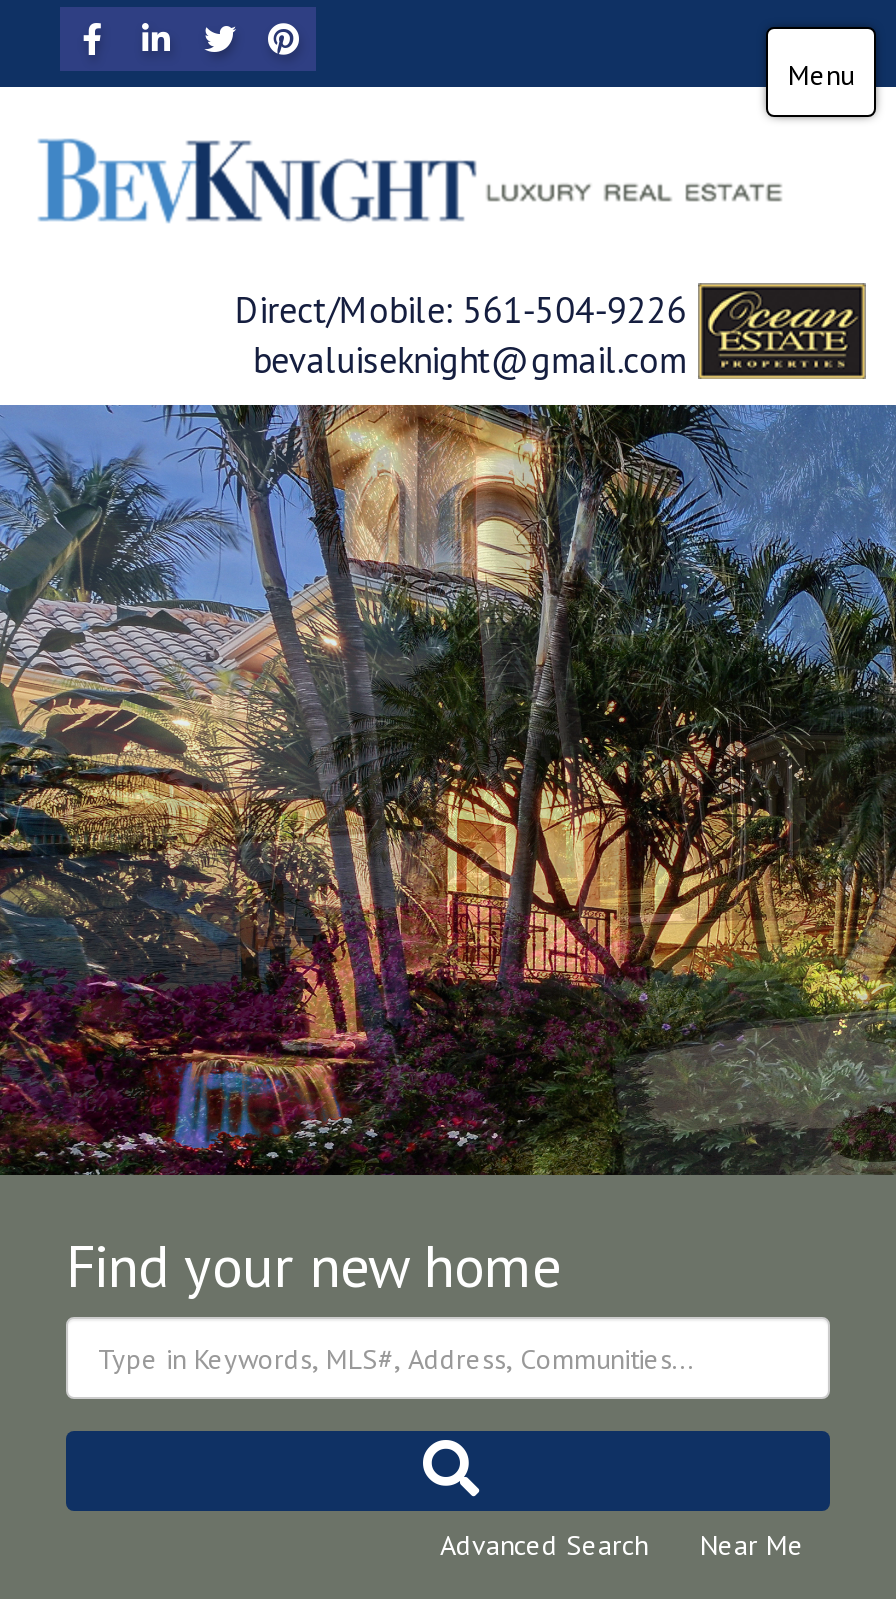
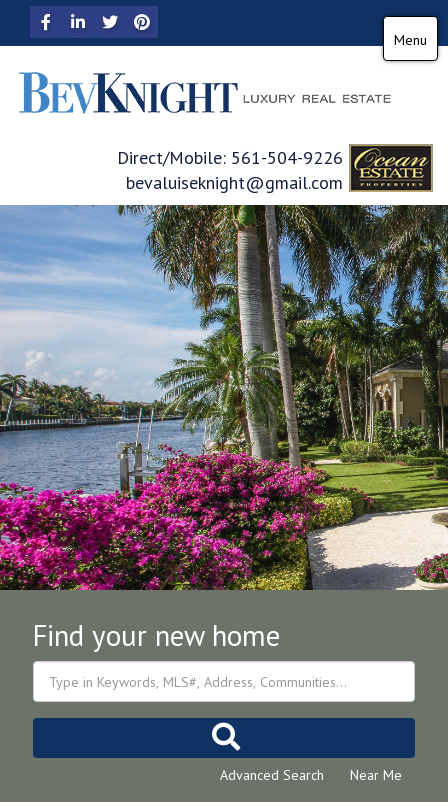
[6,403,890,1175] [image] -> [3,204,445,591] [image]

